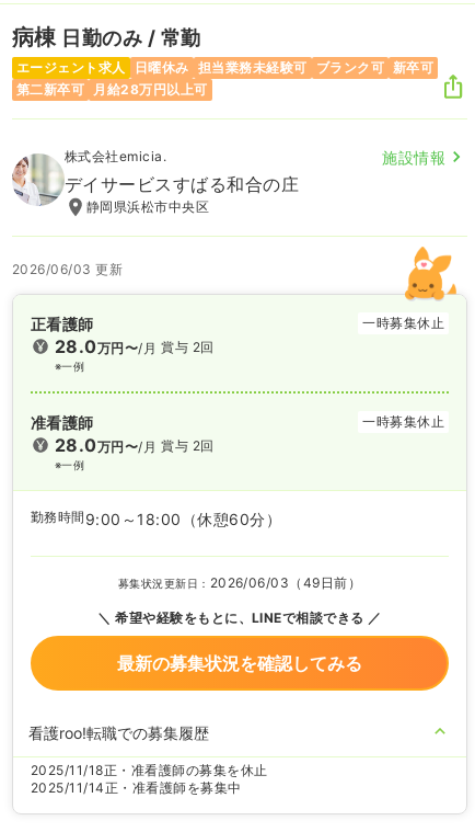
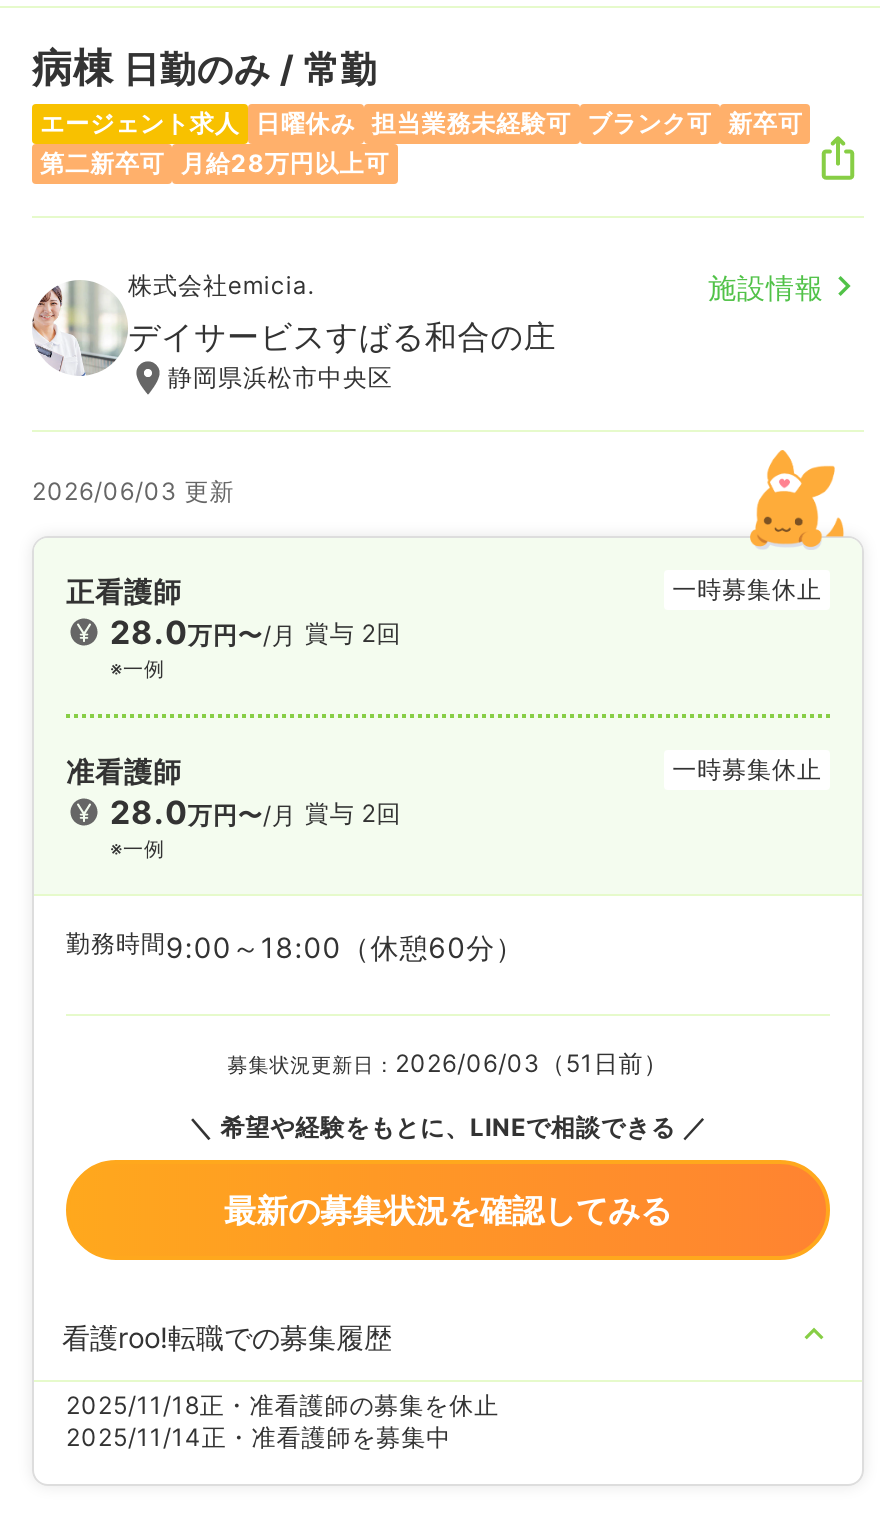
[118,574,362,591] 募集状況更新日：2026/06/03（49日前） -> [227,1048,669,1078] 募集状況更新日：2026/06/03（51日前）

